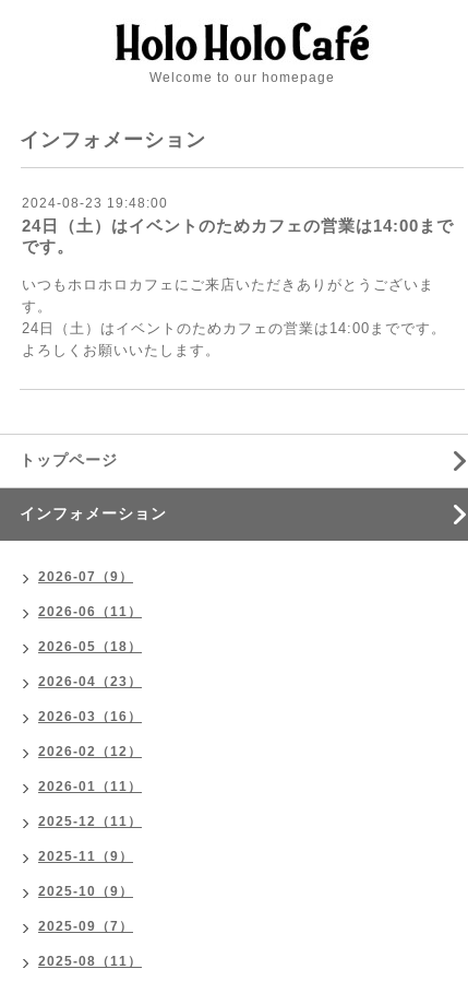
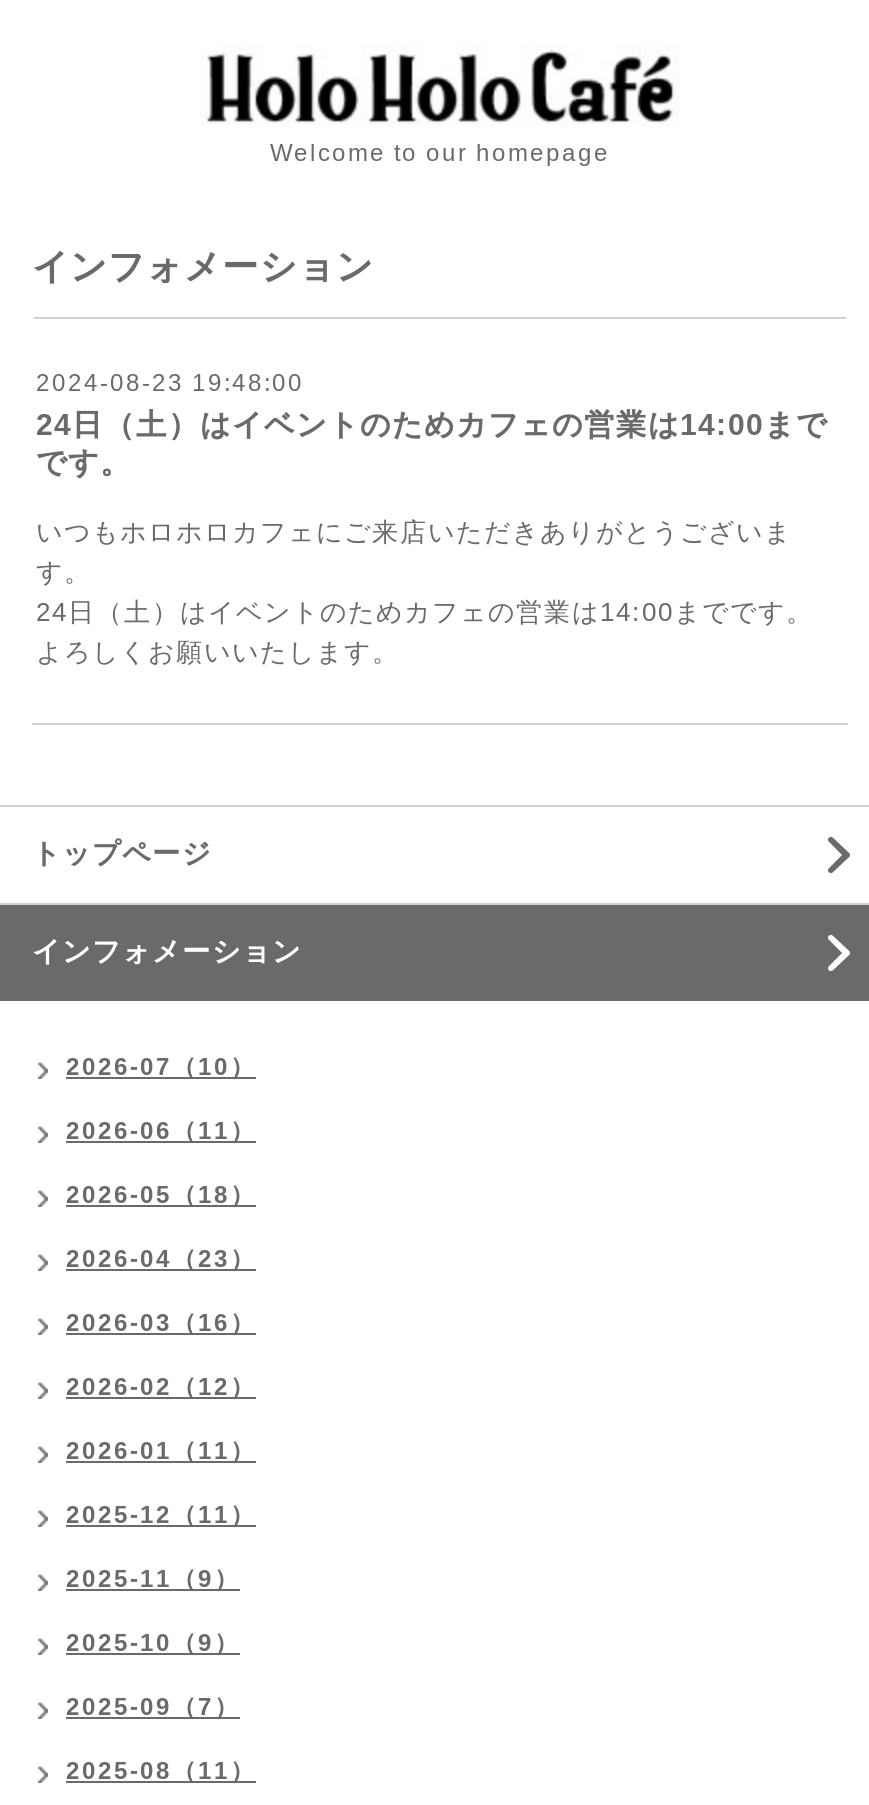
[38,569,133,584] 2026-07（9） -> [66,1053,256,1081] 2026-07（10）

